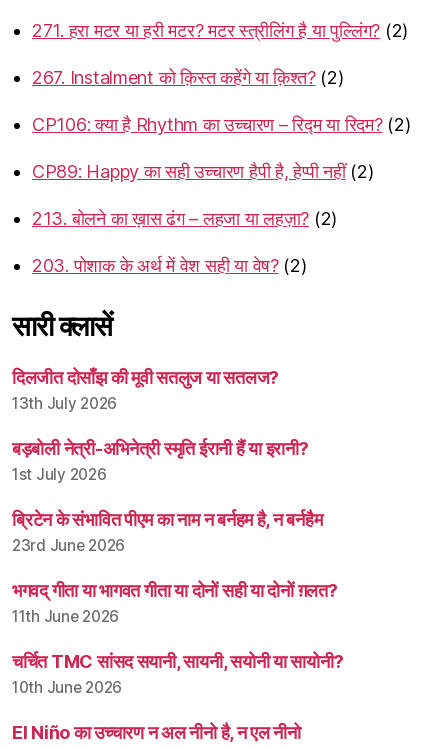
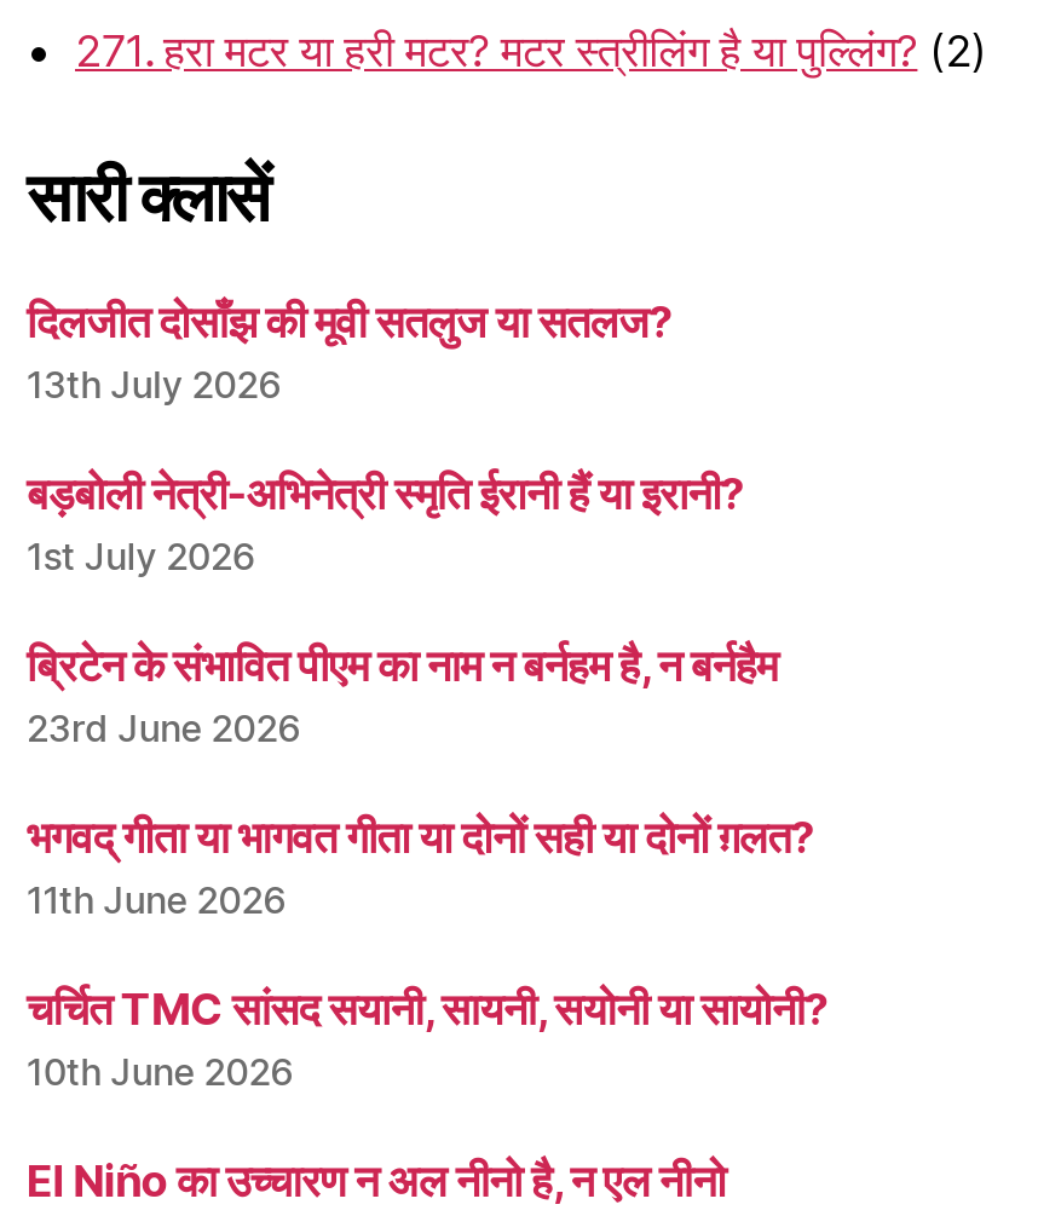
[32,67,410,276] 267. Instalment को क़िस्त कहेंगे या क़िश्त? (2) | CP106: क्या है Rhythm का उच्चारण – रिद्म या रिदम? (2) | CP89: Happy का सही उच्चारण हैपी है, हेप्पी नहीं (2) | 213. बोलने का ख़ास ढंग – लहजा या लहज़ा? (2) | 203. पोशाक के अर्थ में वेश सही या वेष? (2) -> none

